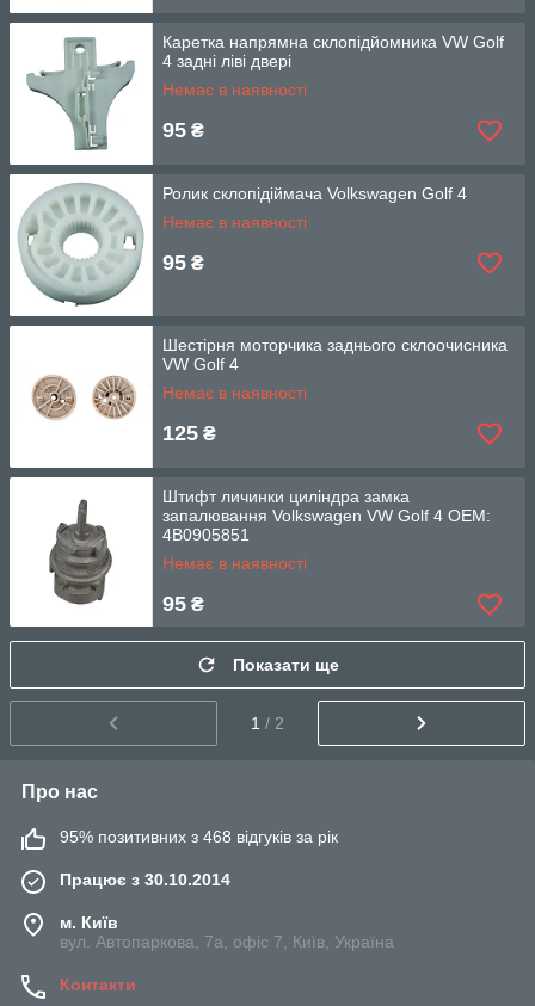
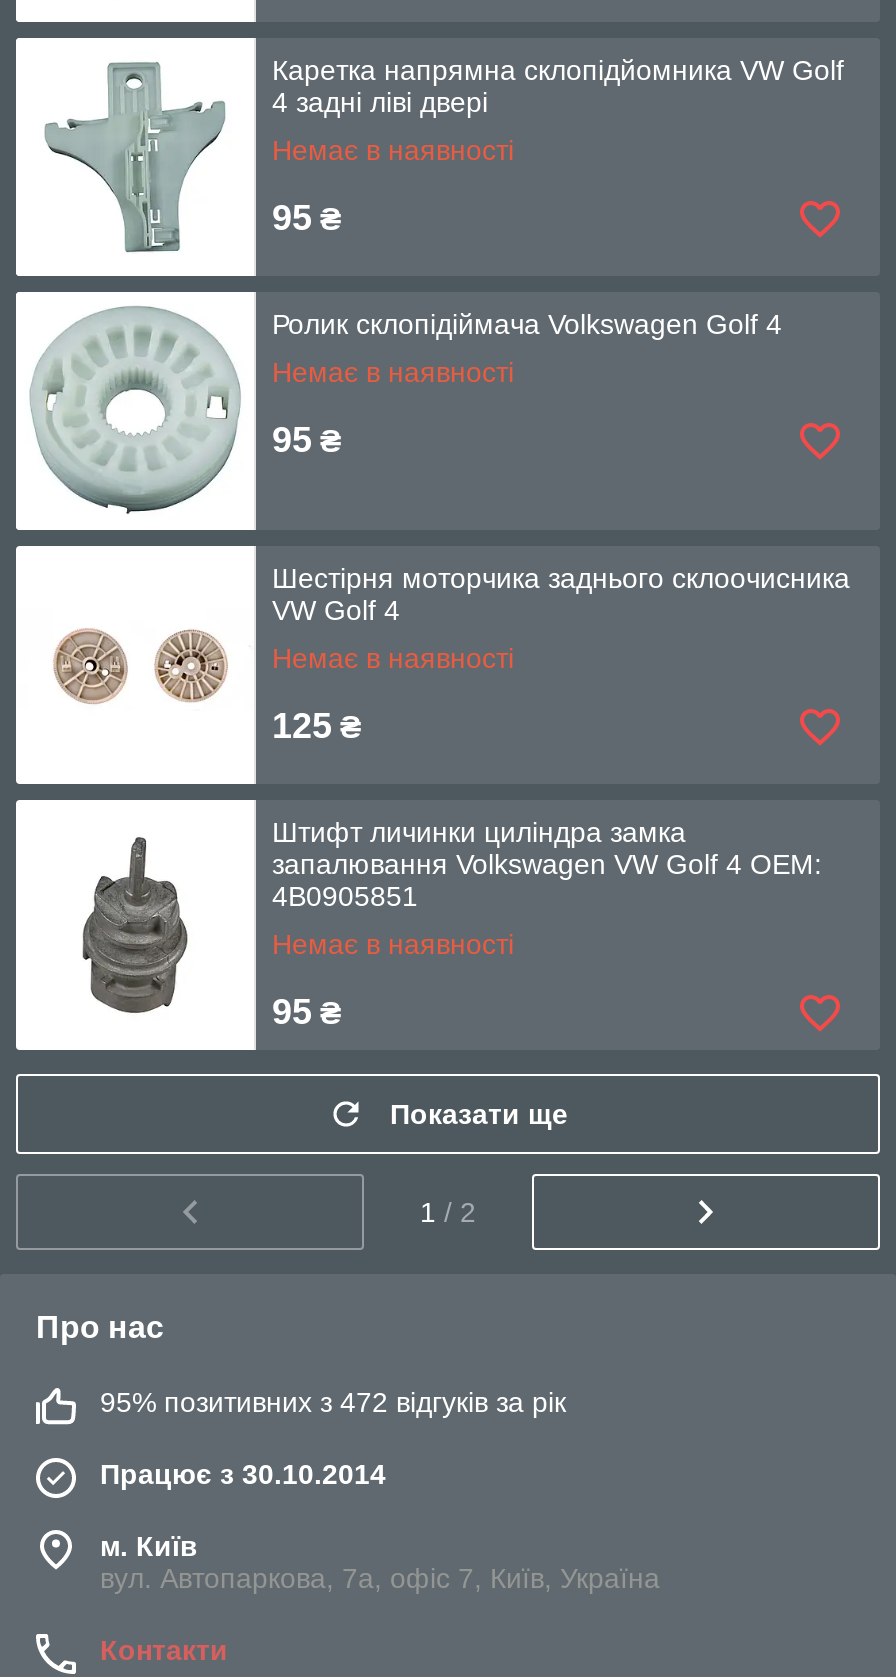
[60,827,338,846] 95% позитивних з 468 відгуків за рік -> [100,1386,566,1418] 95% позитивних з 472 відгуків за рік

